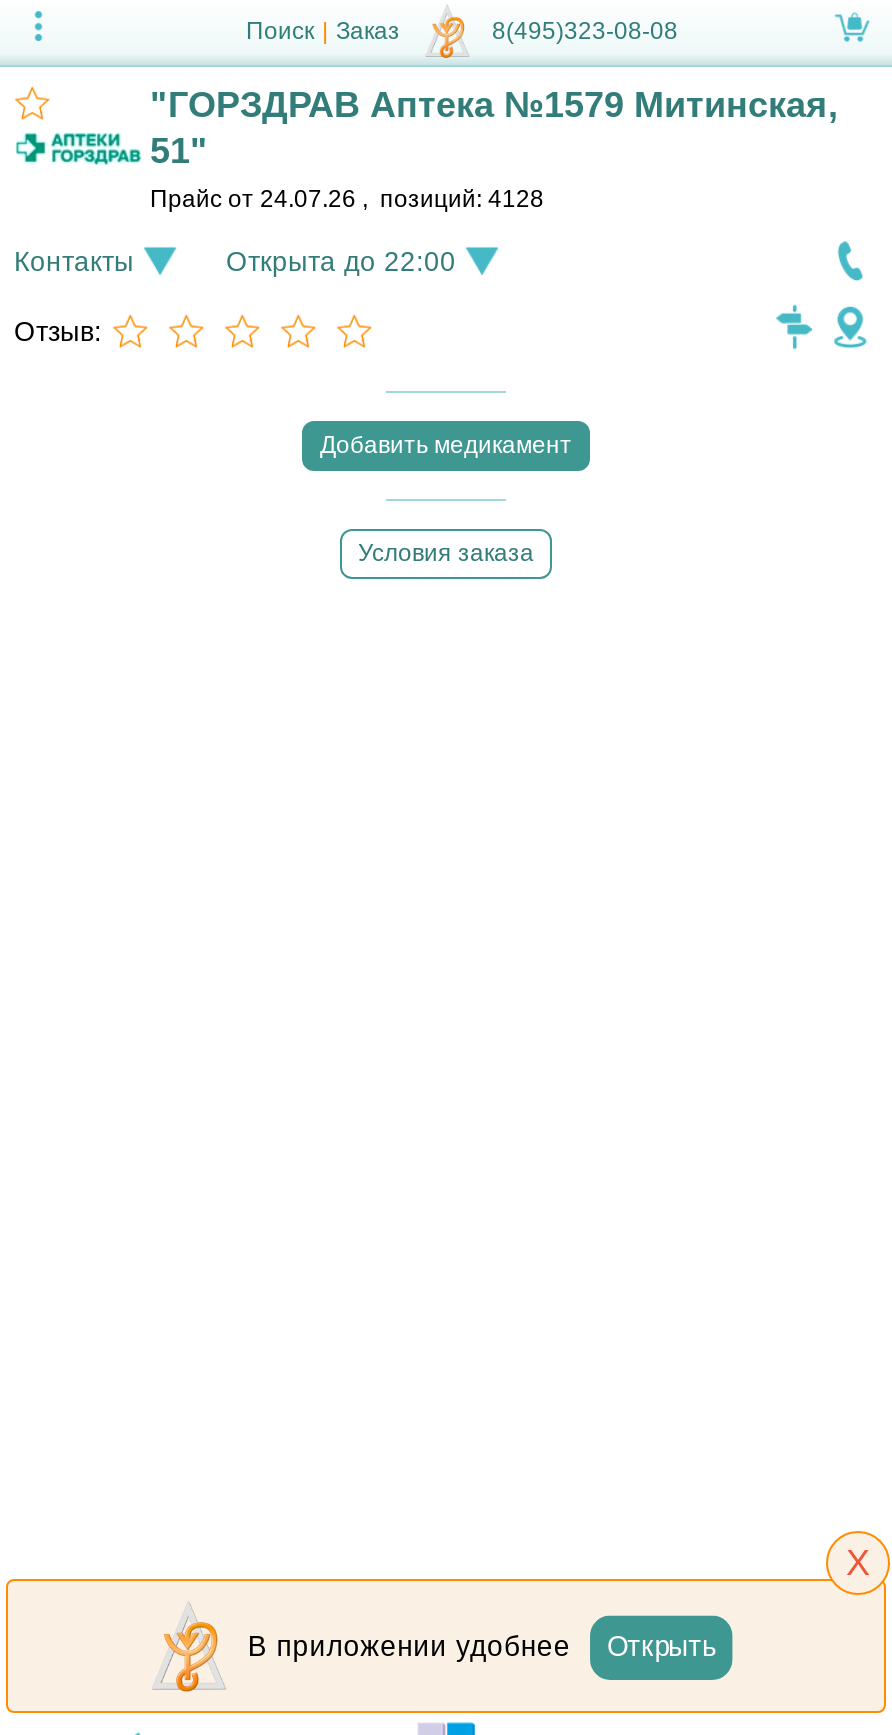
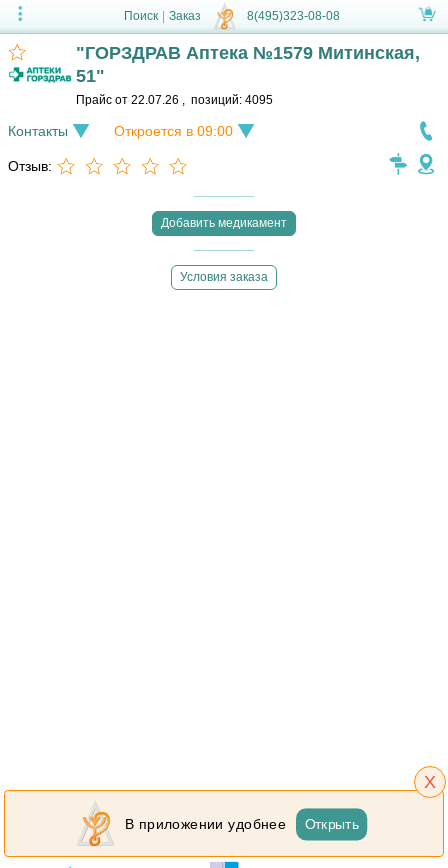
[150,185,544,213] Прайс от 24.07.26 , позиций: 4128 -> [76,93,273,107] Прайс от 22.07.26 , позиций: 4095
[226,246,456,276] Открыта до 22:00 -> [114,123,233,138] Откроется в 09:00

